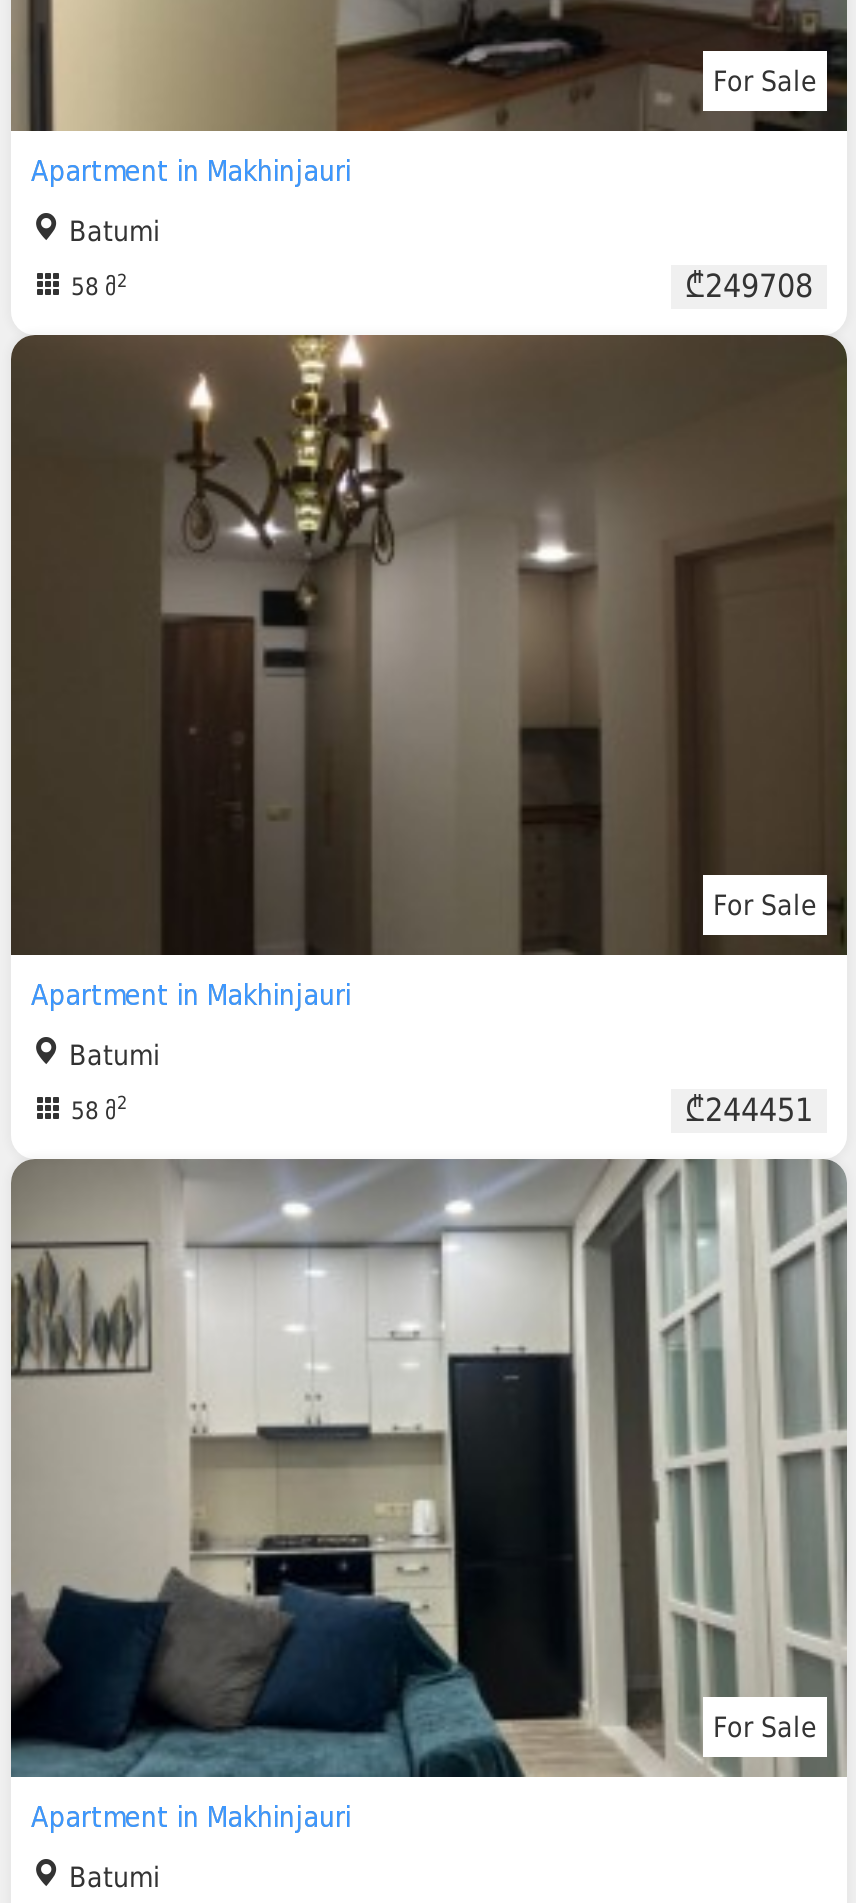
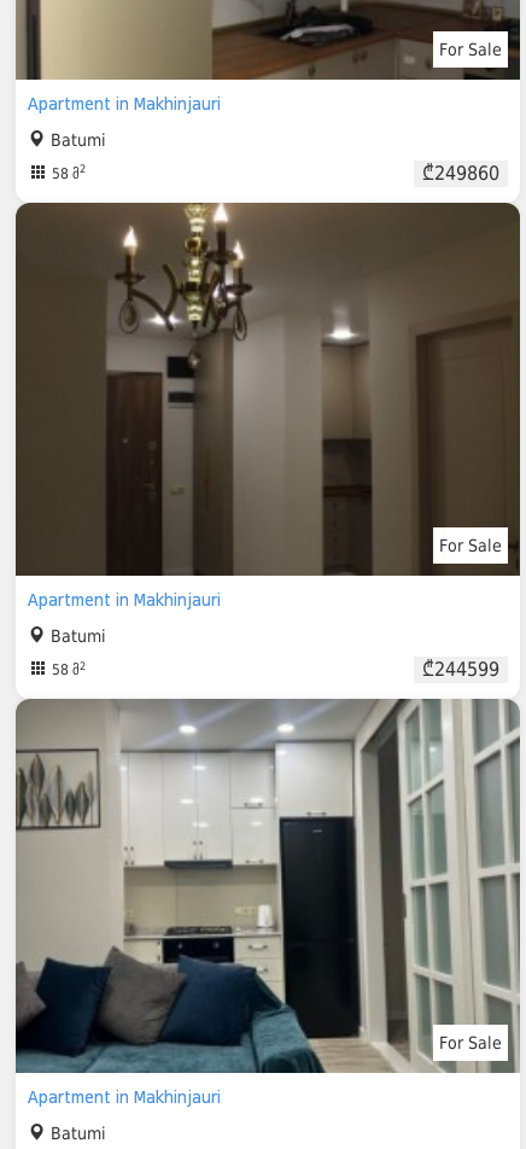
[685,268,813,306] ₾249708 -> [422,162,499,185] ₾249860
[685,1091,813,1129] ₾244451 -> [422,658,499,681] ₾244599

